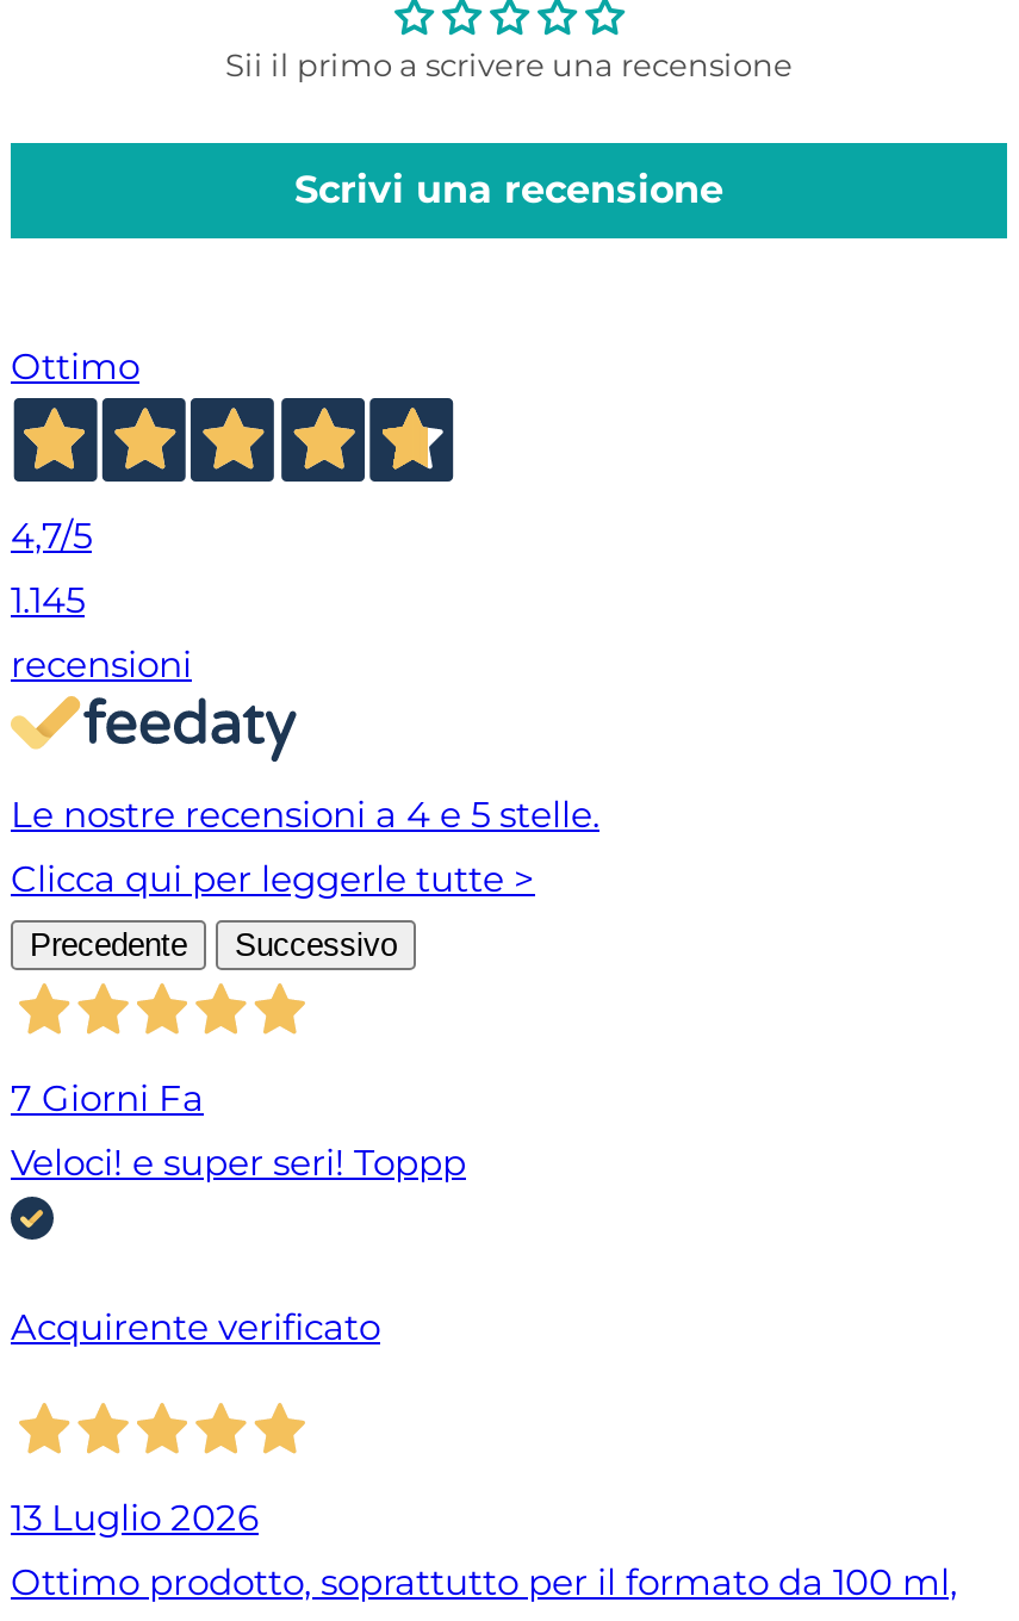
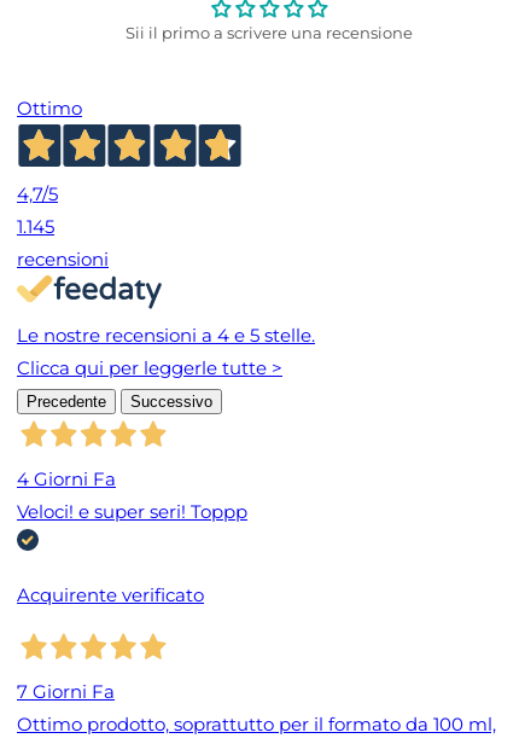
[294,168,723,213] Scrivi una recensione -> none
[11,1076,204,1121] 7 Giorni Fa -> [17,468,116,491] 4 Giorni Fa
[11,1496,259,1541] 13 Luglio 2026 -> [17,680,115,703] 7 Giorni Fa

